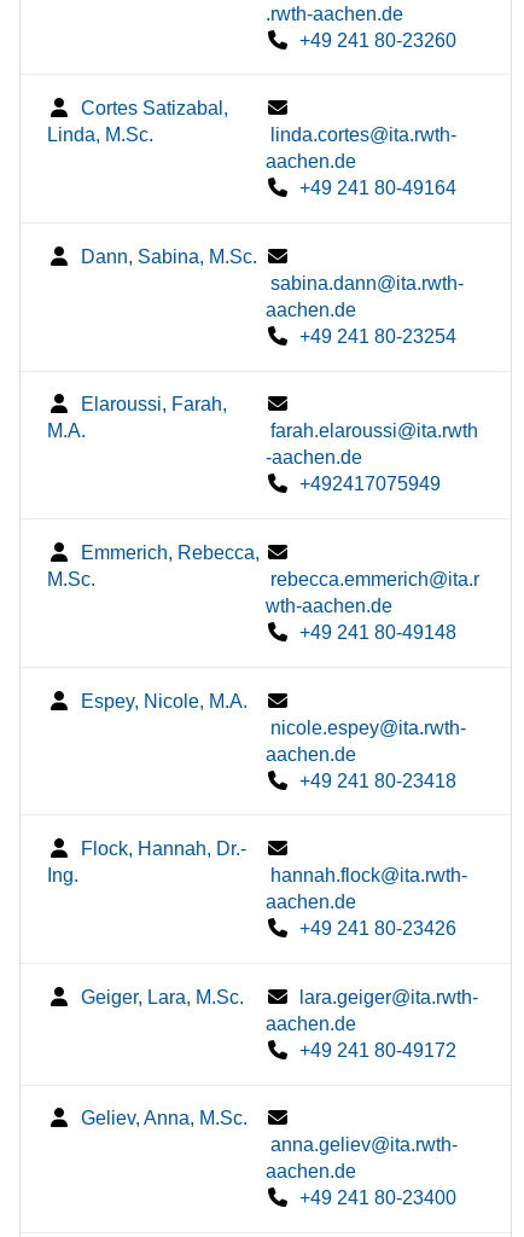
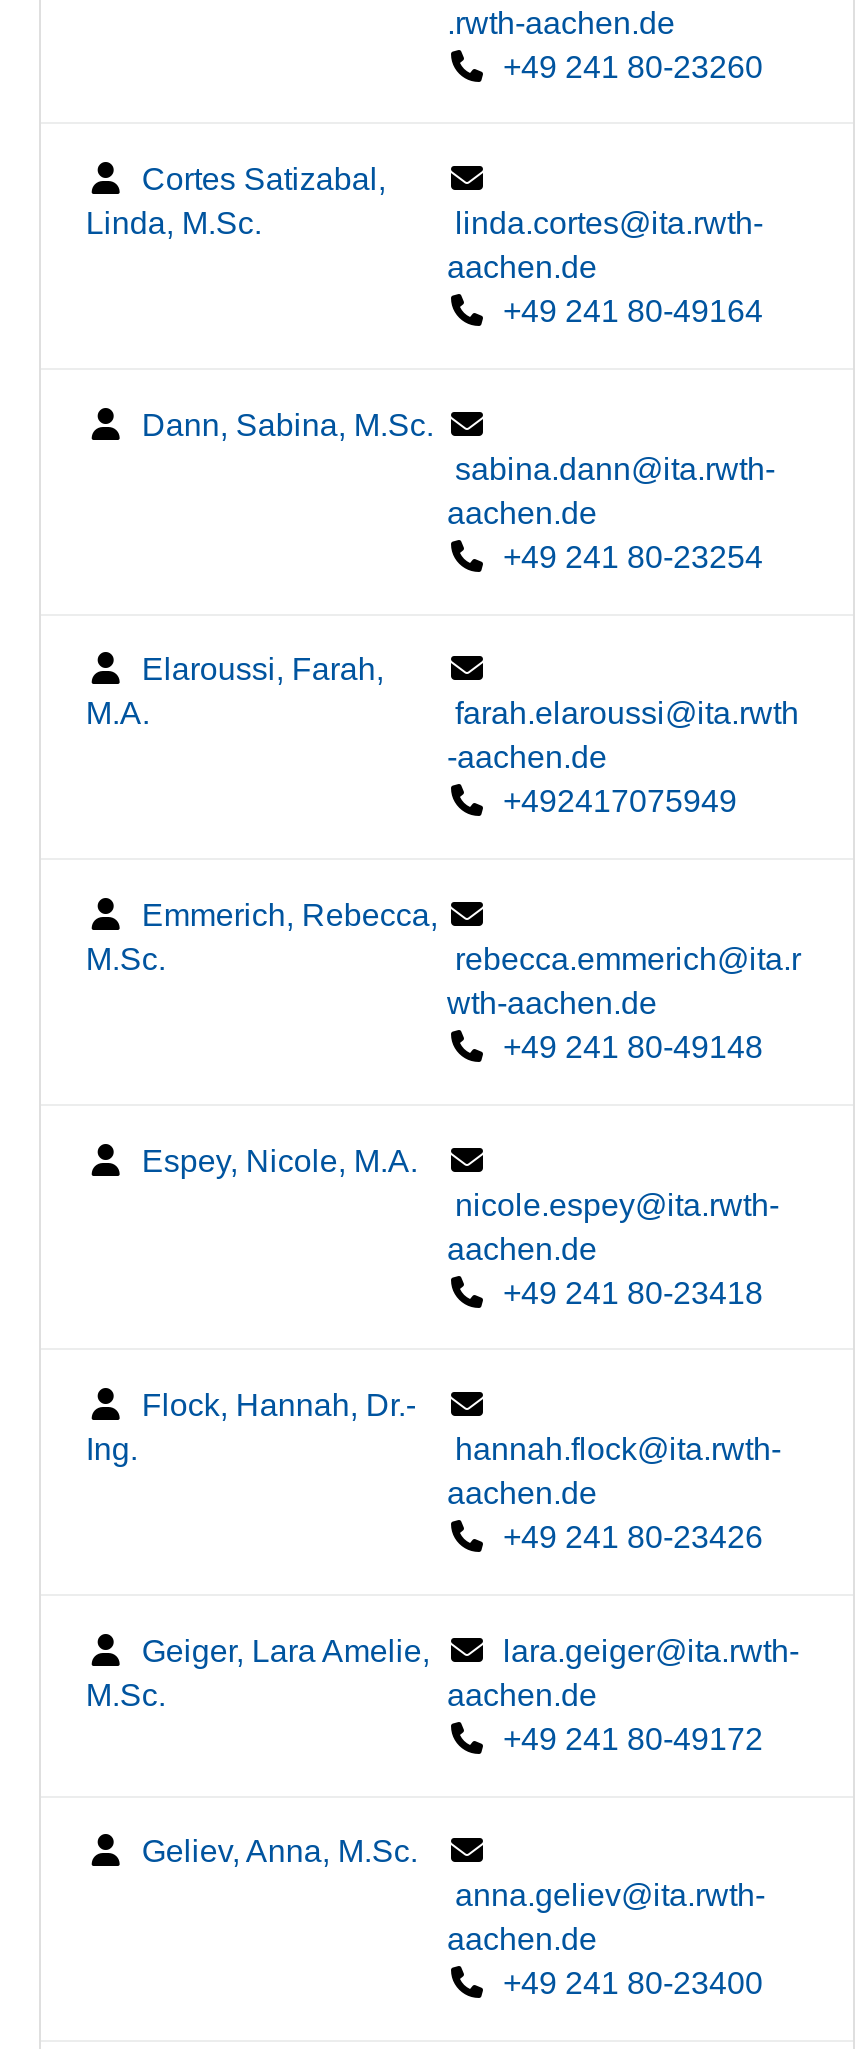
[81,987,244,1007] Geiger, Lara, M.Sc. -> [86,1633,430,1711] Geiger, Lara Amelie, | M.Sc.

